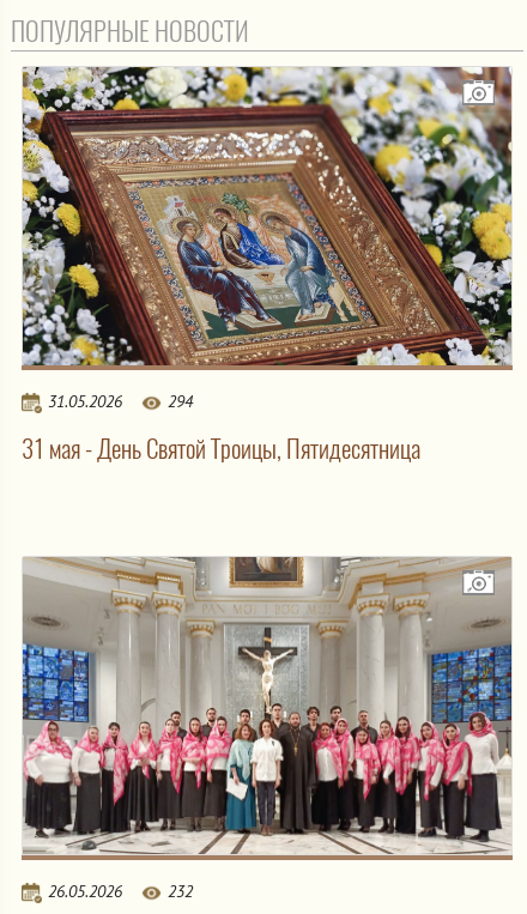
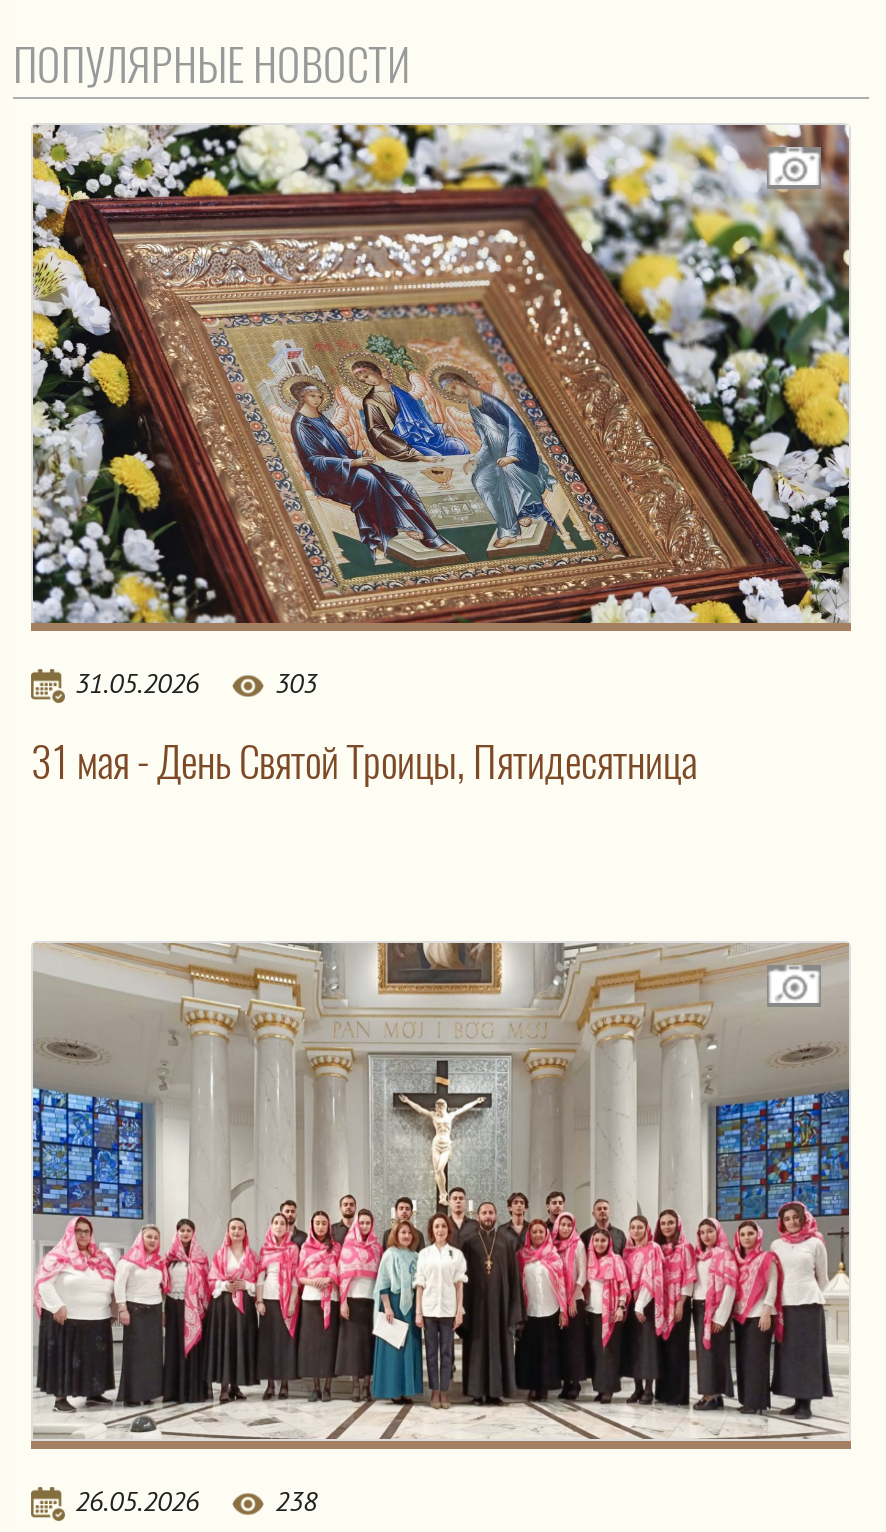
[168,391,193,412] 294 -> [275,665,317,701] 303
[168,881,193,902] 232 -> [275,1483,317,1519] 238

